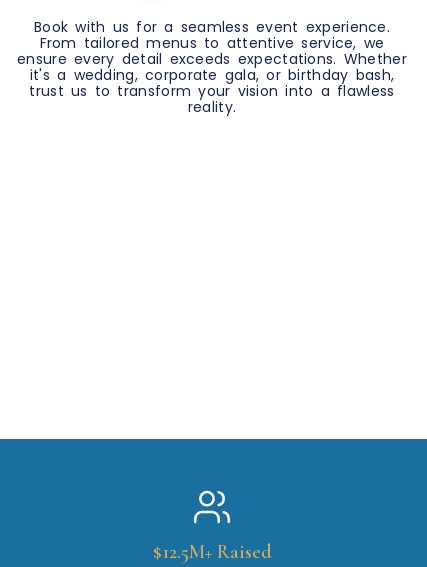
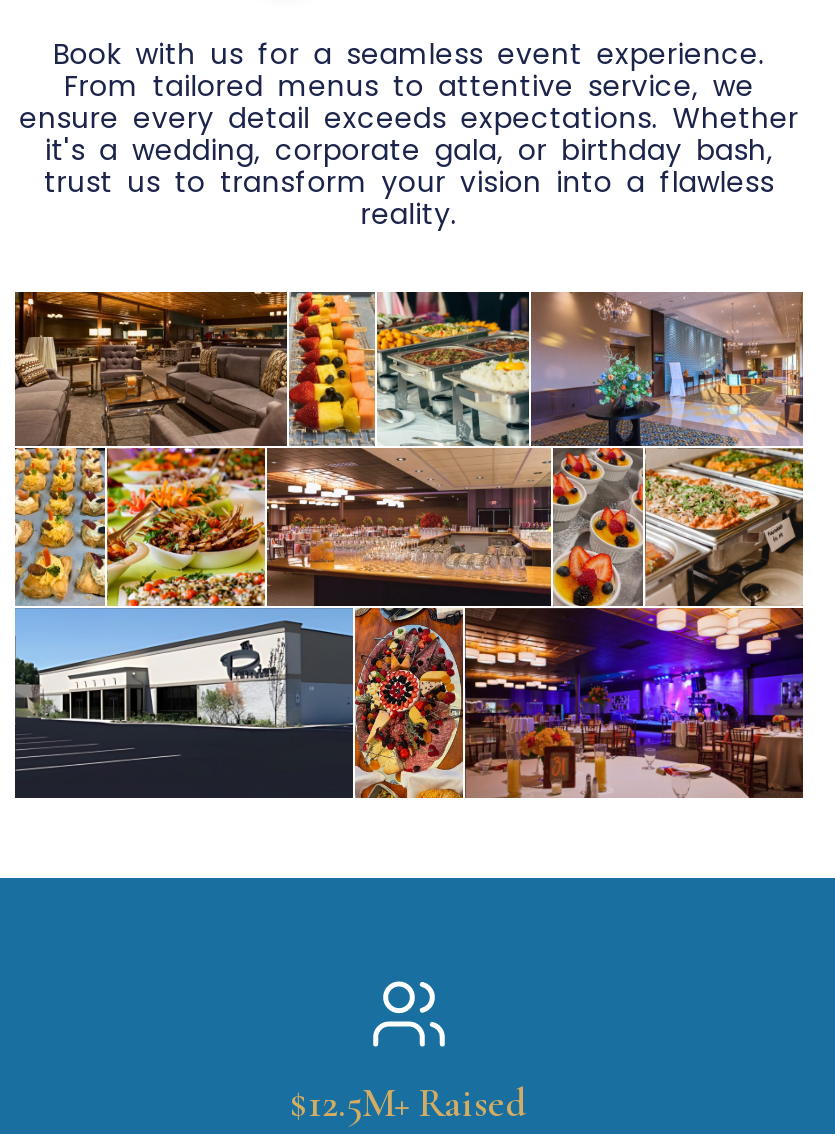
none -> [13,290,805,800] [image]

